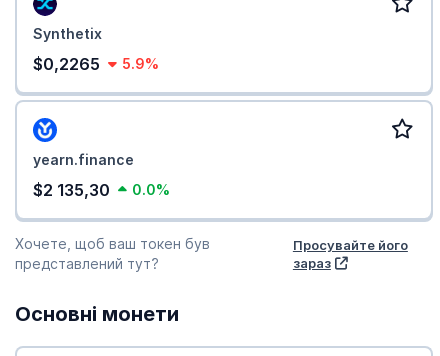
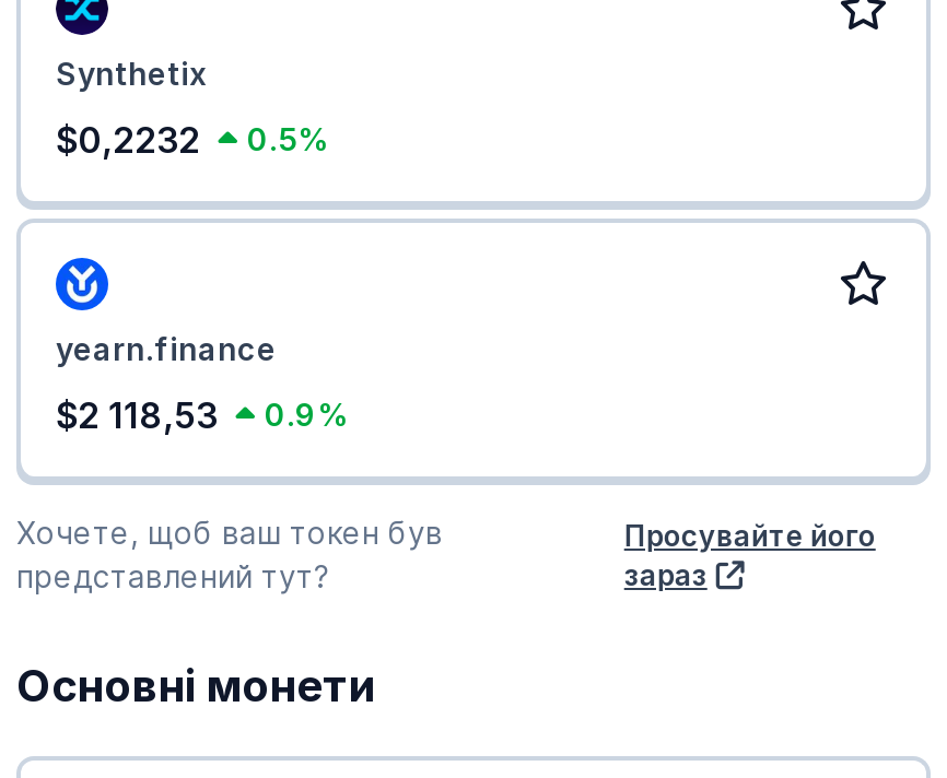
[33,54,100,74] $0,2265 -> [56,118,200,162] $0,2232
[121,55,158,72] 5.9% -> [247,120,328,157] 0.5%
[33,180,110,200] $2 135,30 -> [56,393,218,437] $2 118,53
[131,181,169,198] 0.0% -> [265,396,348,433] 0.9%

